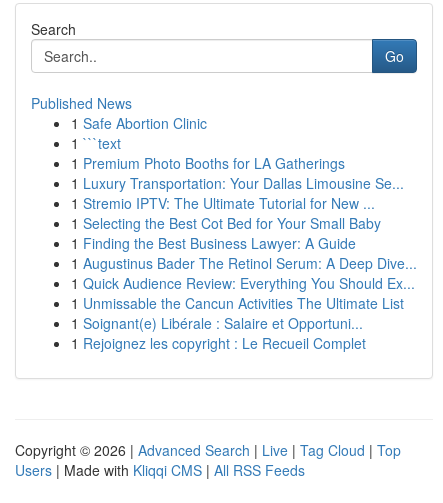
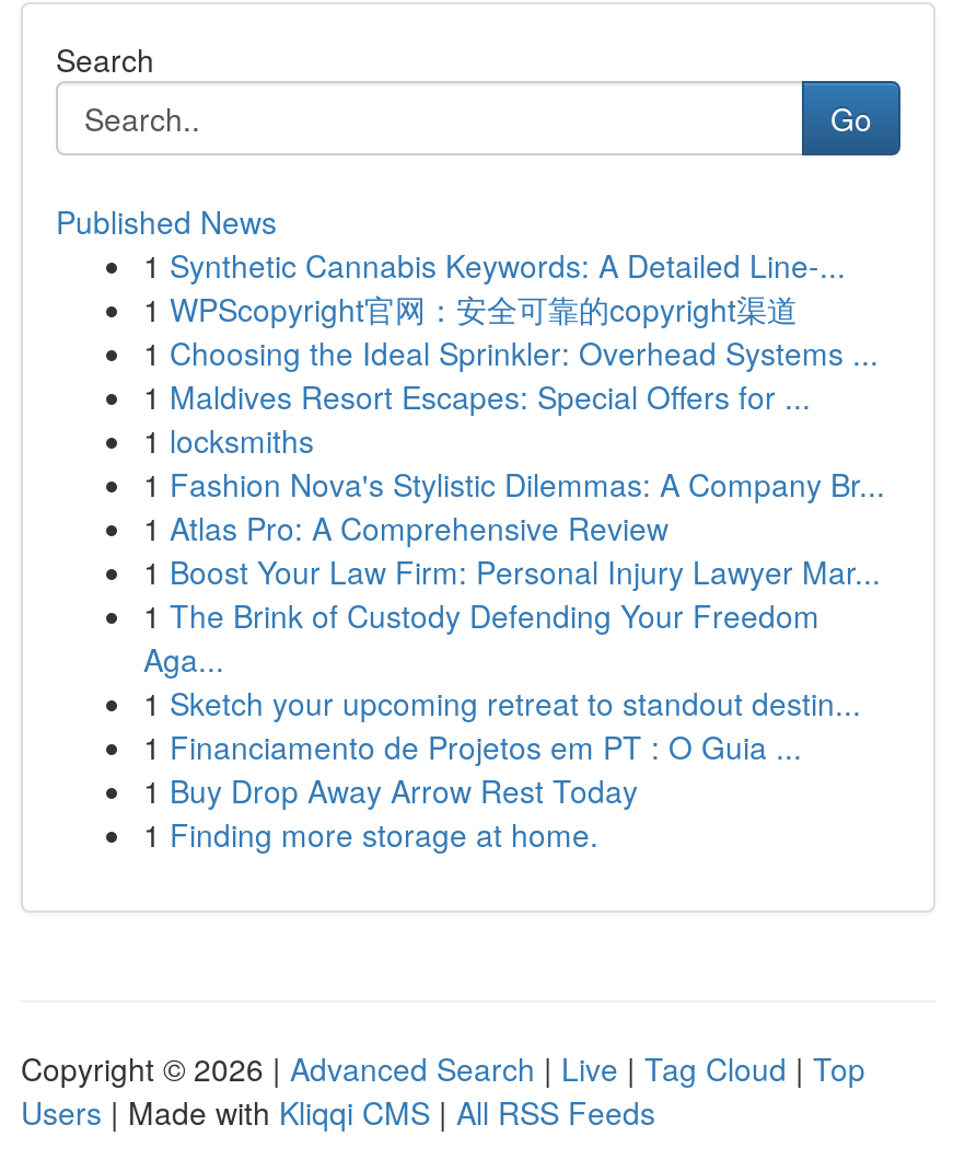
[71,113,417,353] 1 Safe Abortion Clinic | 1 ```text | 1 Premium Photo Booths for LA Gatherings | 1 Luxury Transportation: Your Dallas Limousine Se... | 1 Stremio IPTV: The Ultimate Tutorial for New ... | 1 Selecting the Best Cot Bed for Your Small Baby | 1 Finding the Best Business Lawyer: A Guide | 1 Augustinus Bader The Retinol Serum: A Deep Dive... | 1 Quick Audience Review: Everything You Should Ex... | 1 Unmissable the Cancun Activities The Ultimate List | 1 Soignant(e) Libérale : Salaire et Opportuni... | 1 Rejoignez les copyright : Le Recueil Complet -> [143,243,885,856] 1 Synthetic Cannabis Keywords: A Detailed Line-... | 1 WPScopyright官网：安全可靠的copyright渠道 | 1 Choosing the Ideal Sprinkler: Overhead Systems ... | 1 Maldives Resort Escapes: Special Offers for ... | 1 locksmiths | 1 Fashion Nova's Stylistic Dilemmas: A Company Br... | 1 Atlas Pro: A Comprehensive Review | 1 Boost Your Law Firm: Personal Injury Lawyer Mar... | 1 The Brink of Custody Defending Your Freedom | Aga... | 1 Sketch your upcoming retreat to standout destin... | 1 Financiamento de Projetos em PT : O Guia ... | 1 Buy Drop Away Arrow Rest Today | 1 Finding more storage at home.

